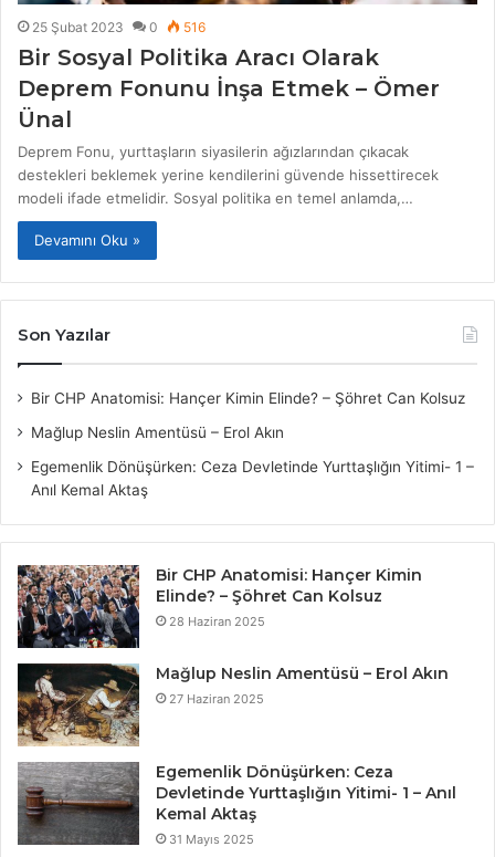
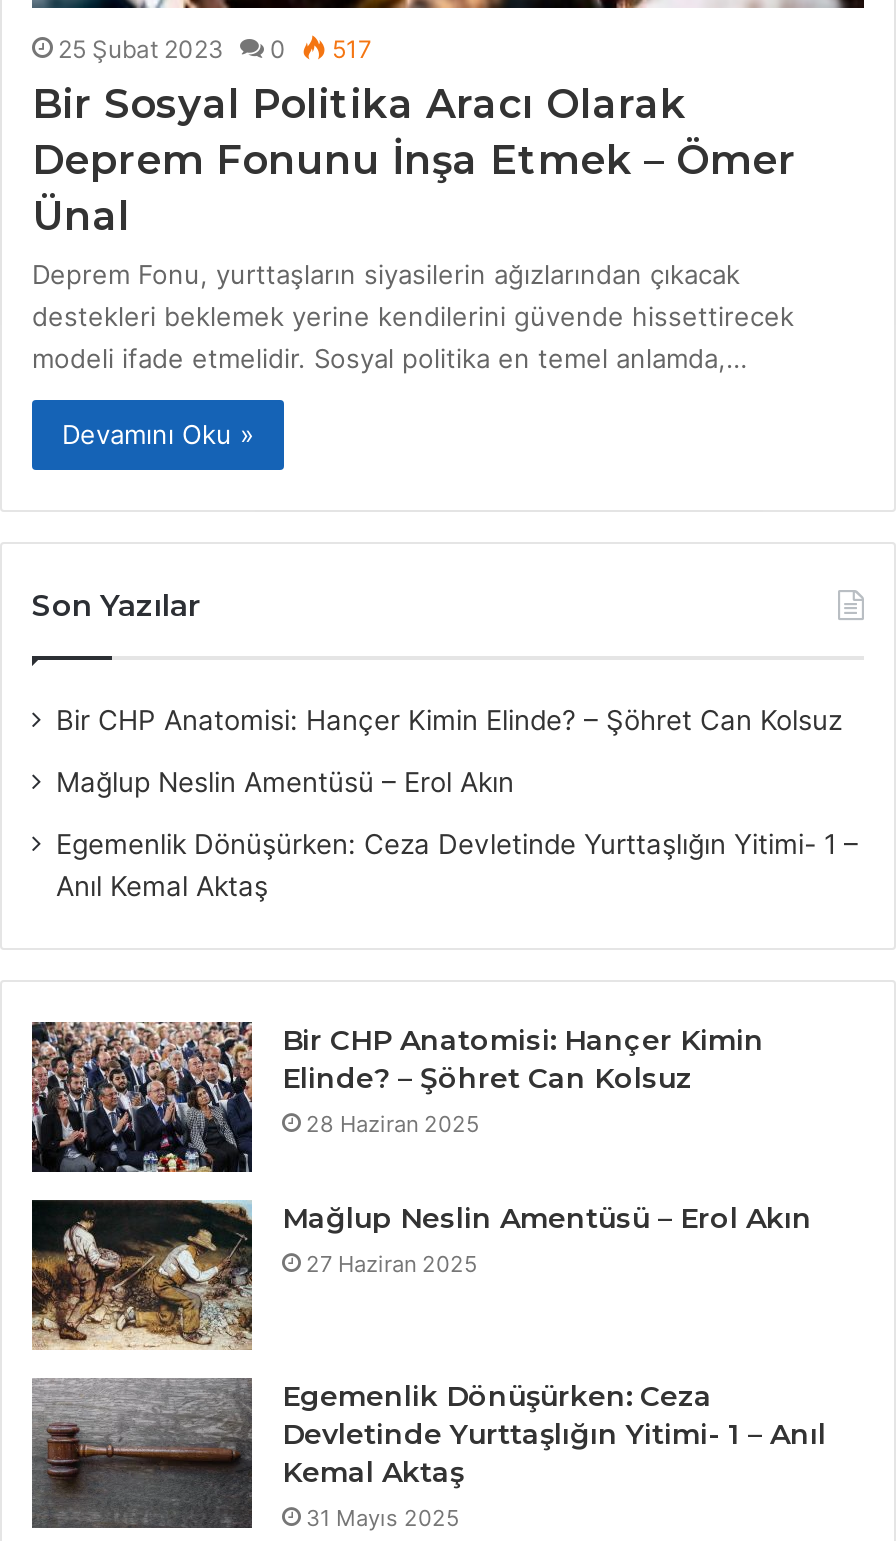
[32,18,206,35] 25 Şubat 2023 0 516 -> [58,33,372,63] 25 Şubat 2023 0 517

